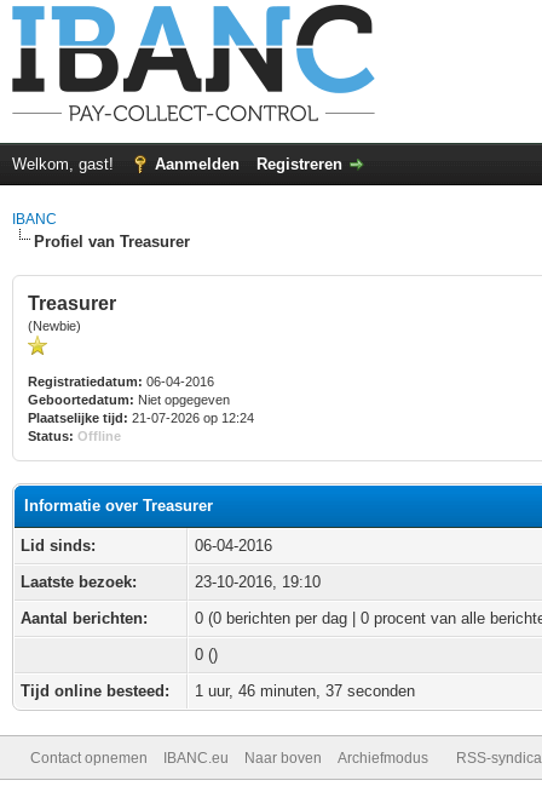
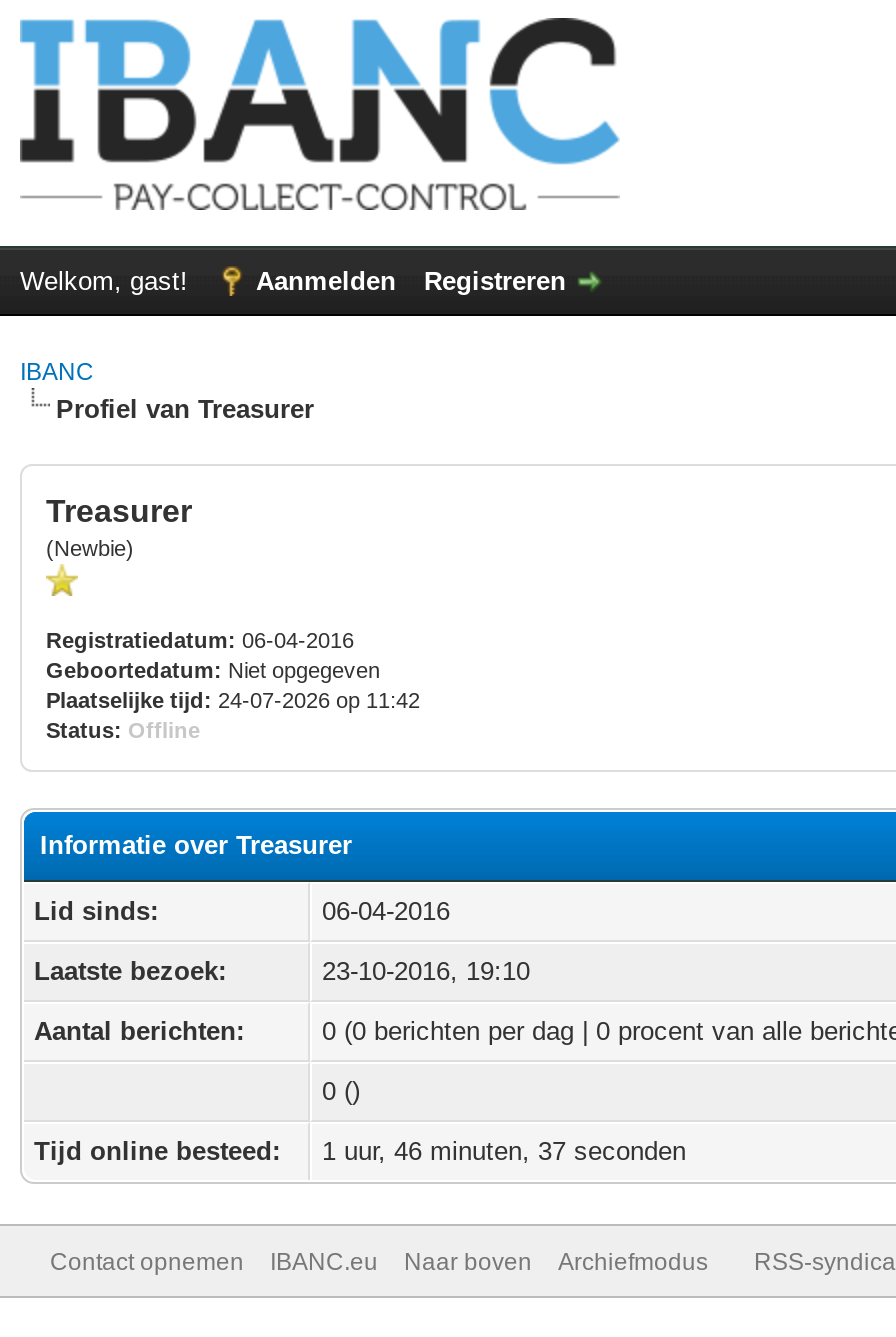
[28,411,254,425] Plaatselijke tijd: 21-07-2026 op 12:24 -> [46,688,420,712] Plaatselijke tijd: 24-07-2026 op 11:42

